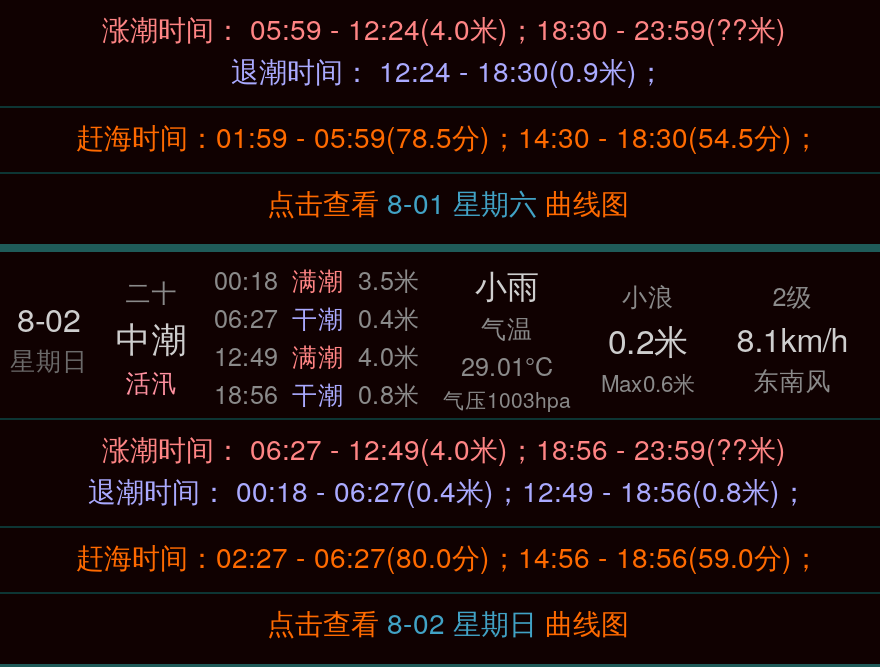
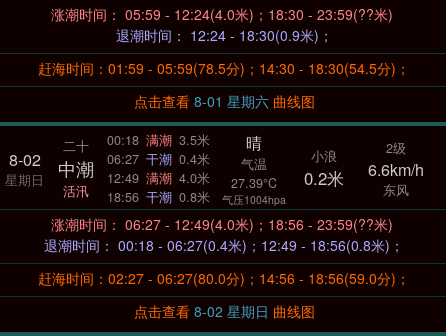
[475,261,539,307] 小雨 -> [245,131,261,154] 晴
[736,315,848,397] 8.1km/h | 东南风 -> [368,158,424,199] 6.6km/h | 东风
[443,347,571,413] 29.01°C | 气压1003hpa -> [221,174,285,207] 27.39°C | 气压1004hpa
[601,365,695,397] Max0.6米 -> none

